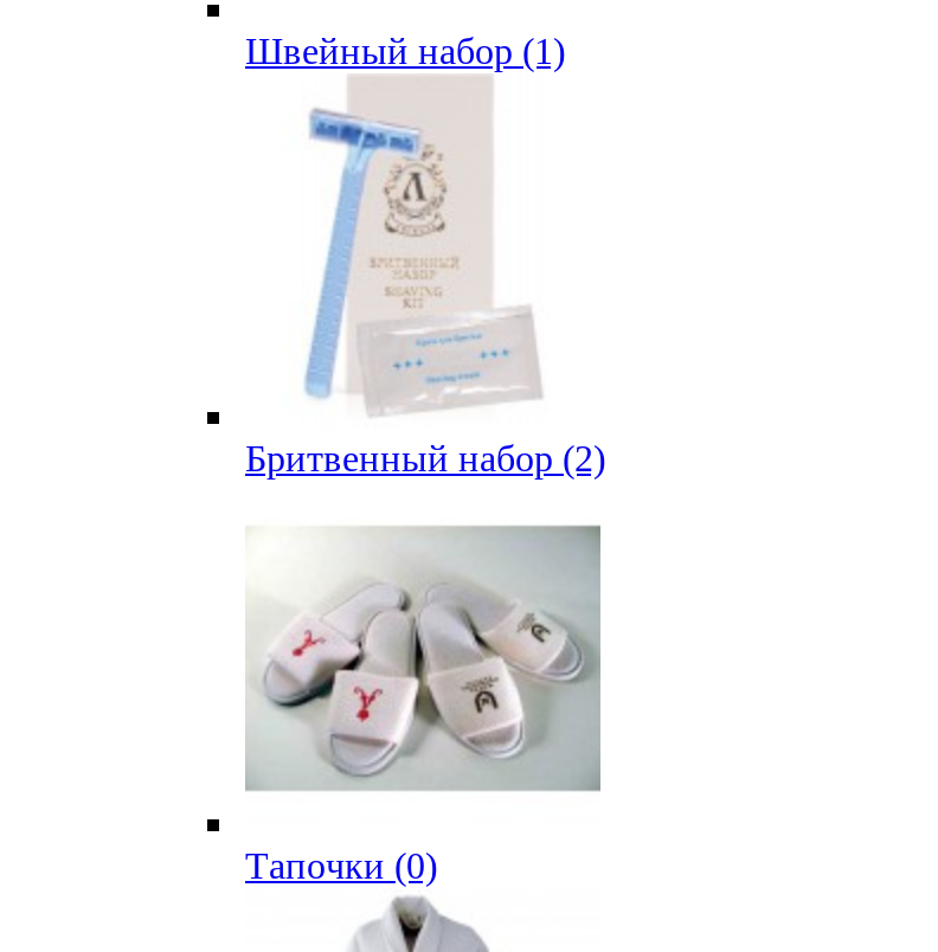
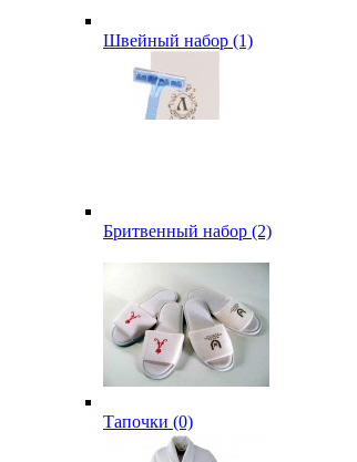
[302,220,544,419] [image] -> none

